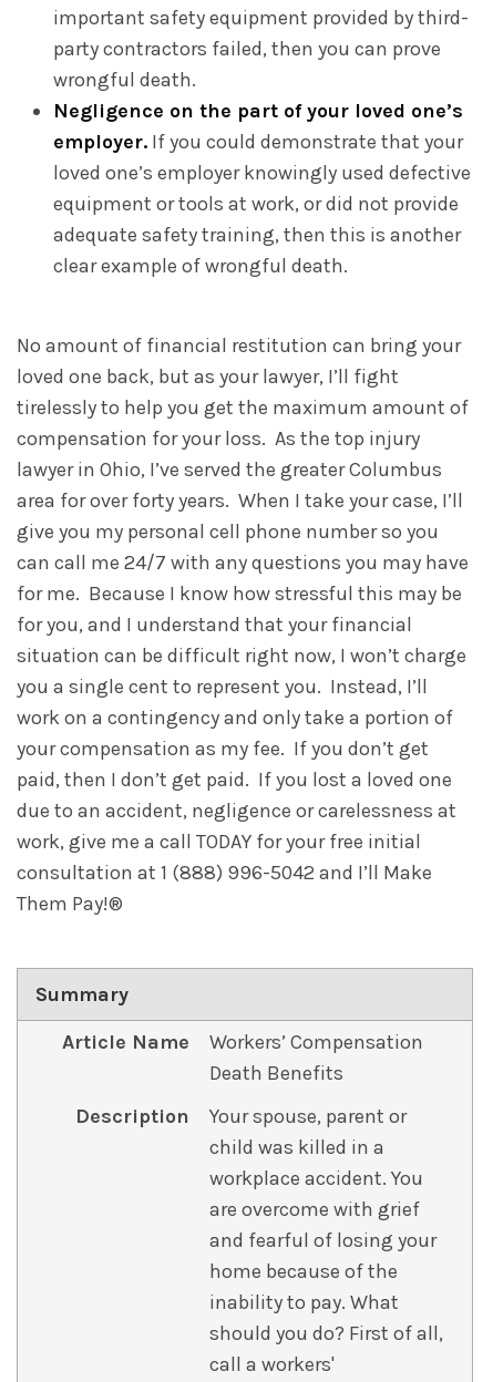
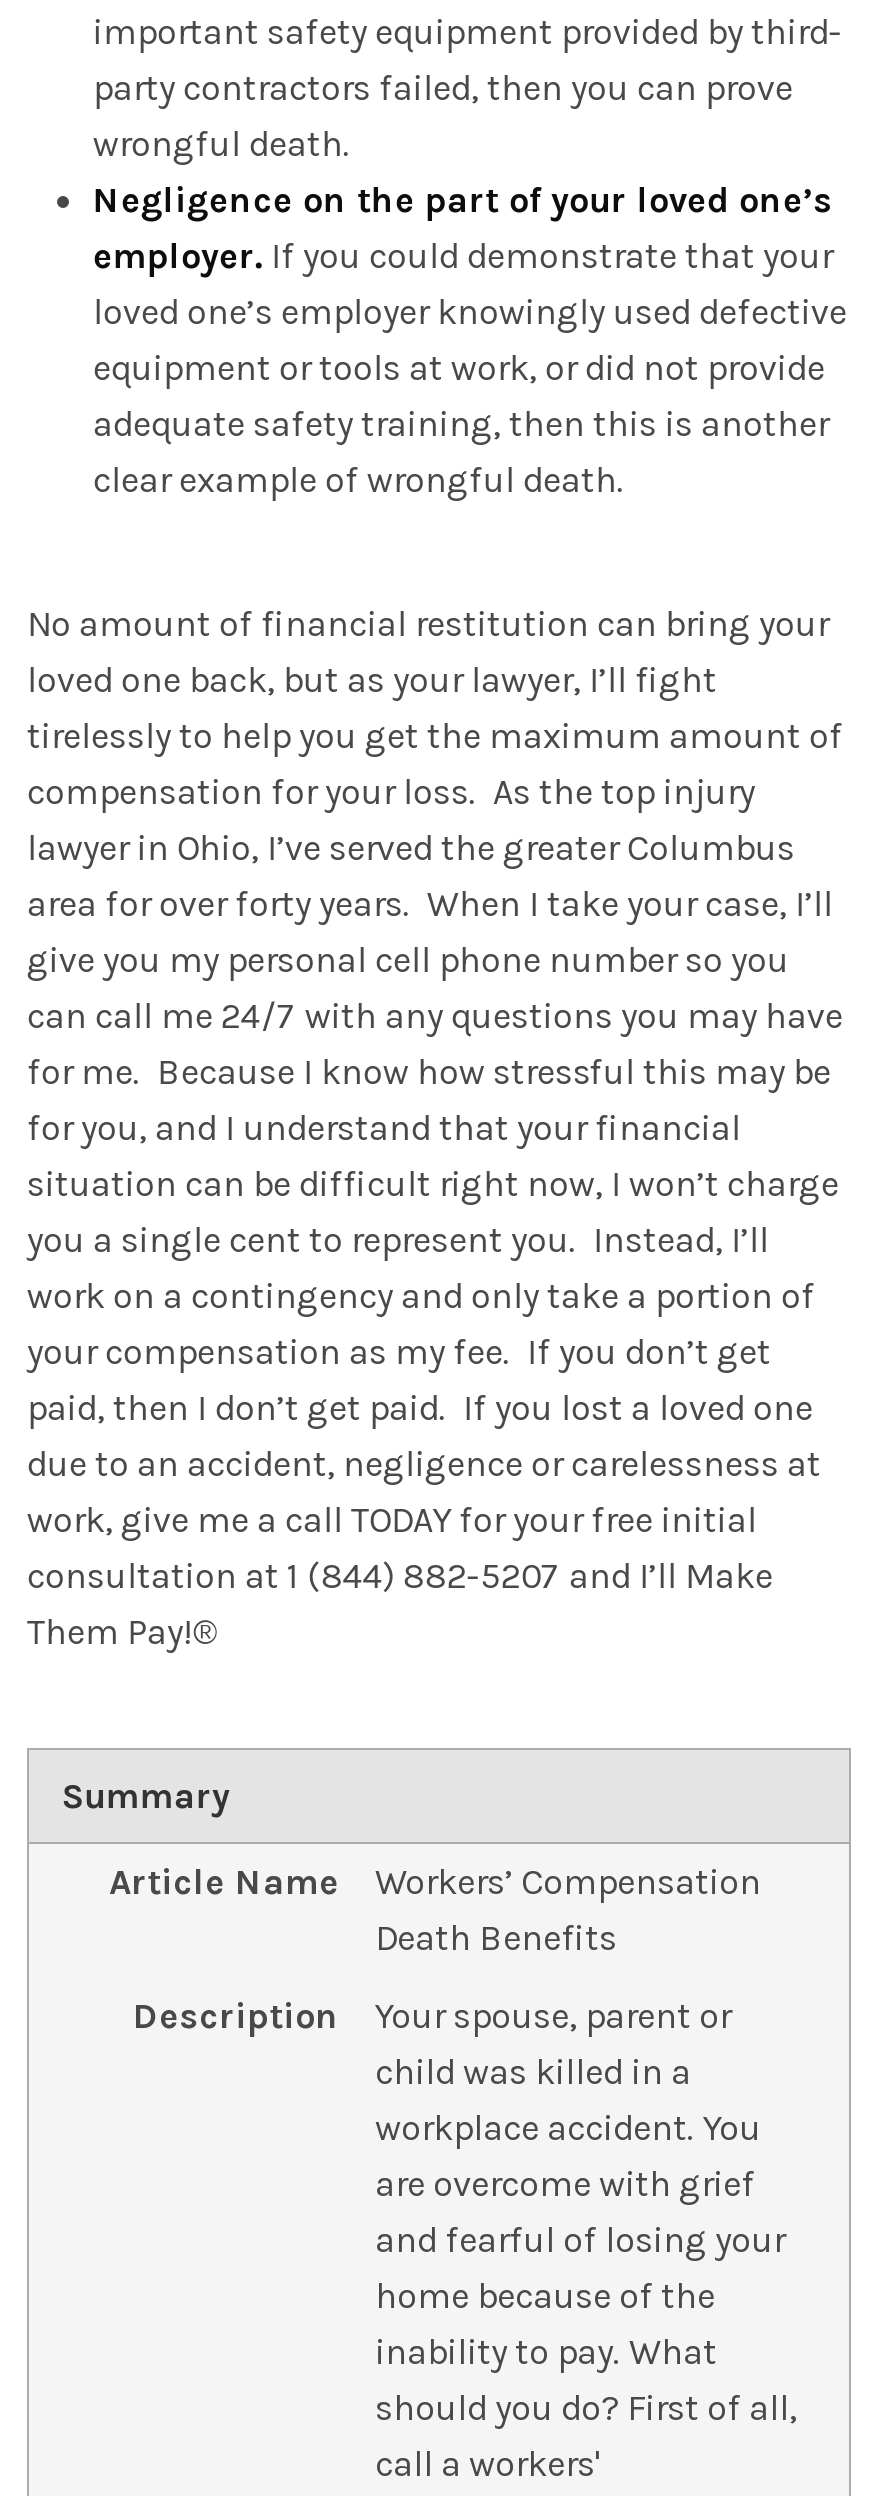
[17,860,432,884] consultation at 1 (888) 996-5042 and I’ll Make -> [27,1553,773,1597] consultation at 1 (844) 882-5207 and I’ll Make

